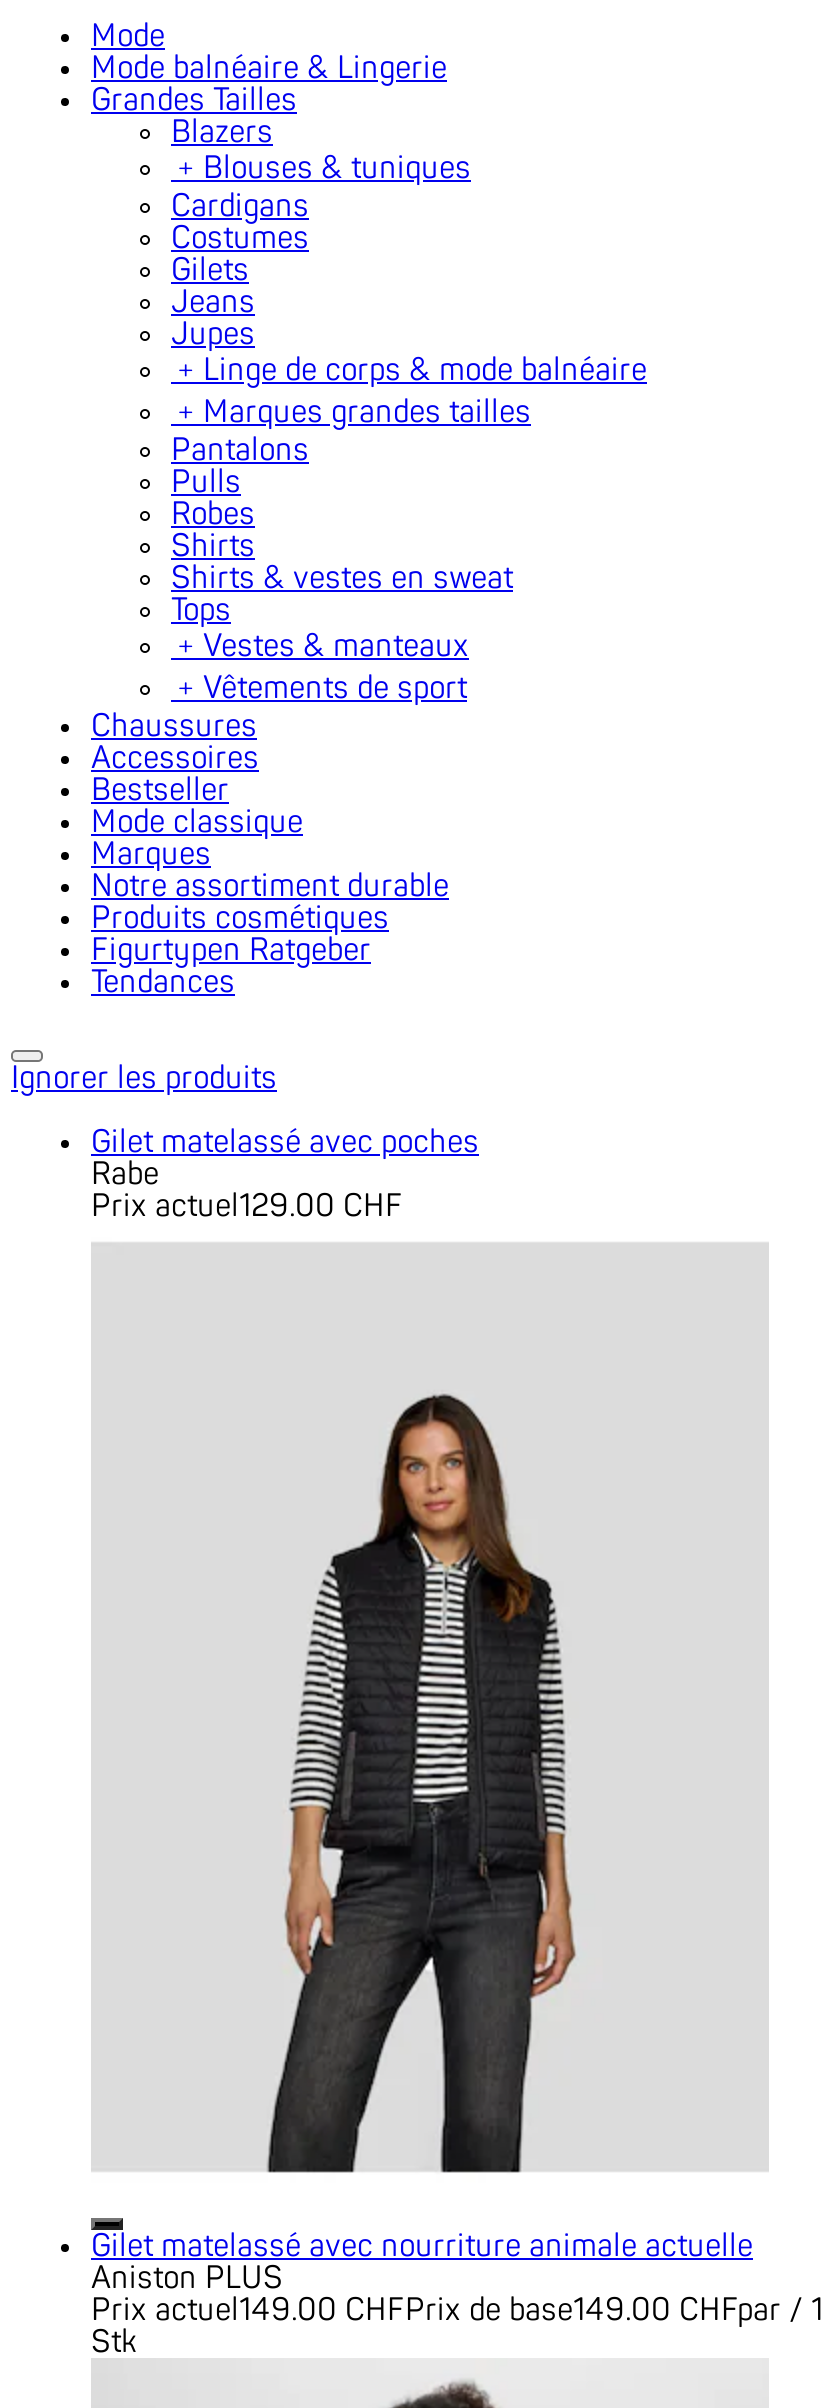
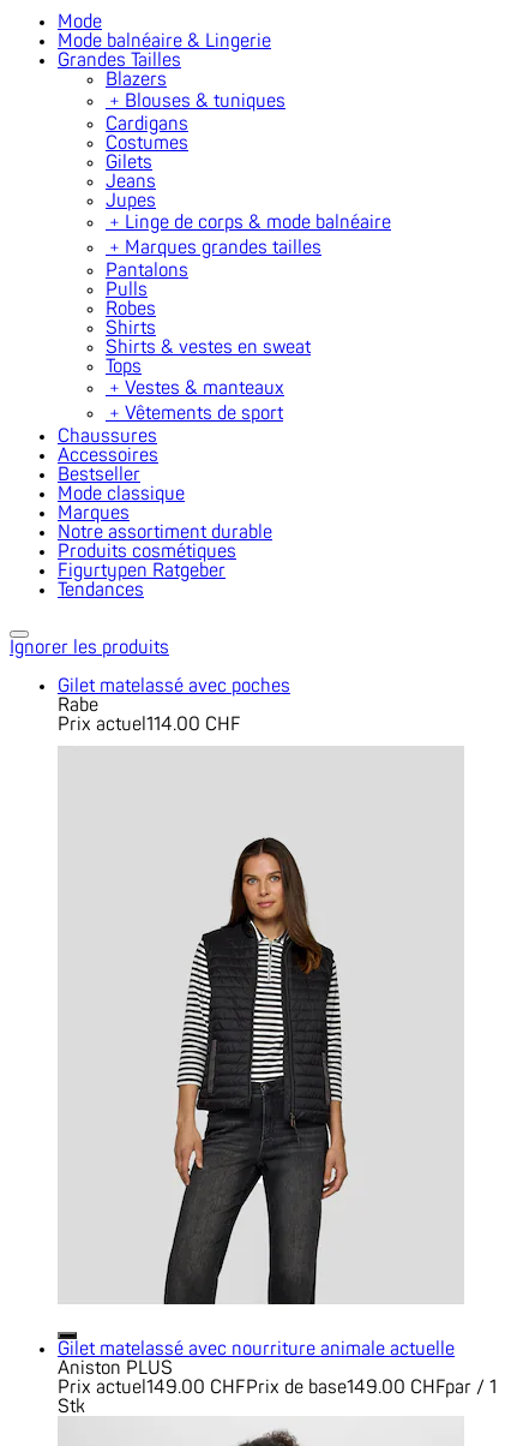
[91,1190,403,1222] Prix actuel129.00 CHF -> [58,714,241,734] Prix actuel114.00 CHF

